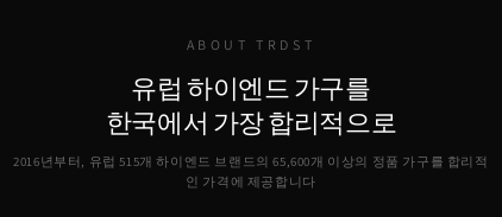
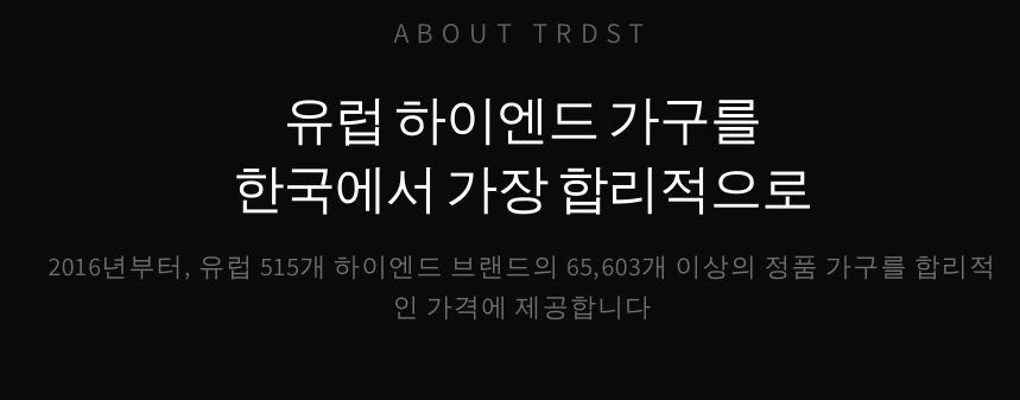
[13,152,489,169] 2016년부터, 유럽 515개 하이엔드 브랜드의 65,600개 이상의 정품 가구를 합리적 -> [48,248,997,281] 2016년부터, 유럽 515개 하이엔드 브랜드의 65,603개 이상의 정품 가구를 합리적

